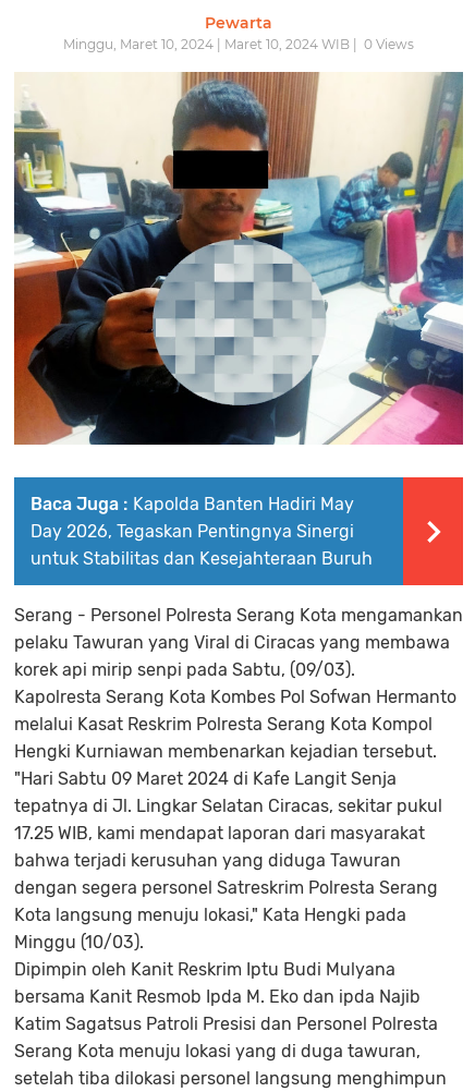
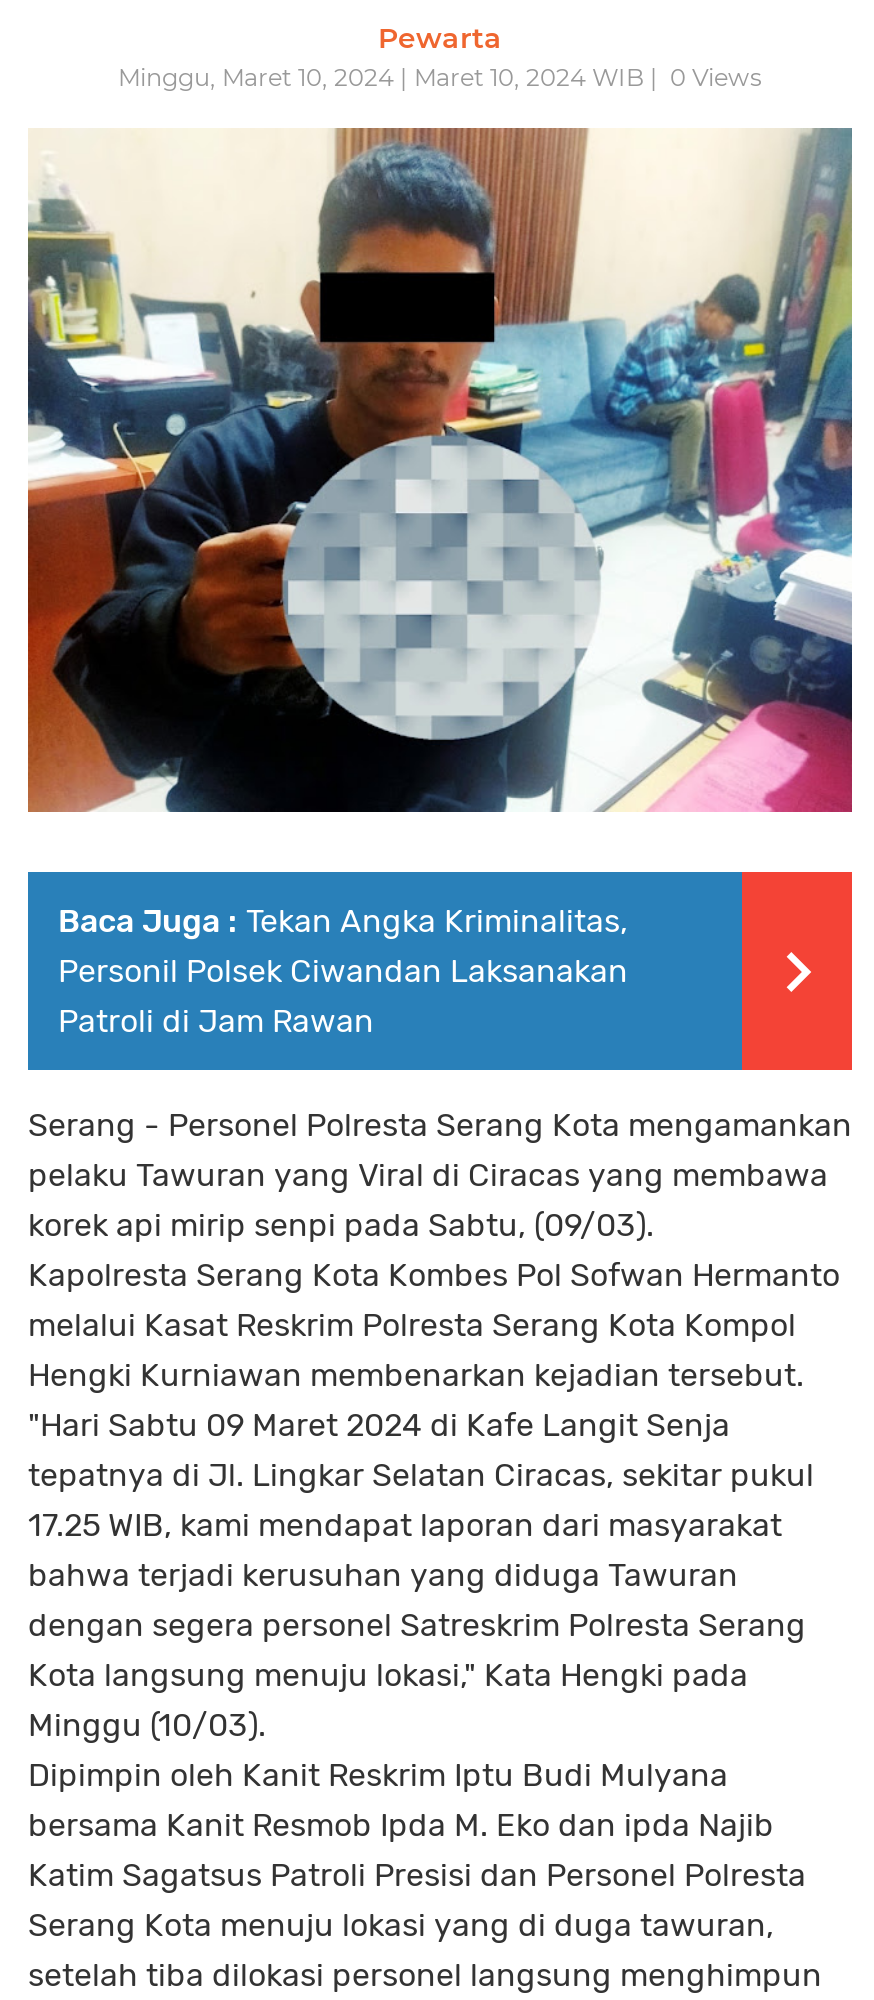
[31,493,373,569] Baca Juga : Kapolda Banten Hadiri May | Day 2026, Tegaskan Pentingnya Sinergi | untuk Stabilitas dan Kesejahteraan Buruh -> [58,902,628,1040] Baca Juga : Tekan Angka Kriminalitas, | Personil Polsek Ciwandan Laksanakan | Patroli di Jam Rawan

